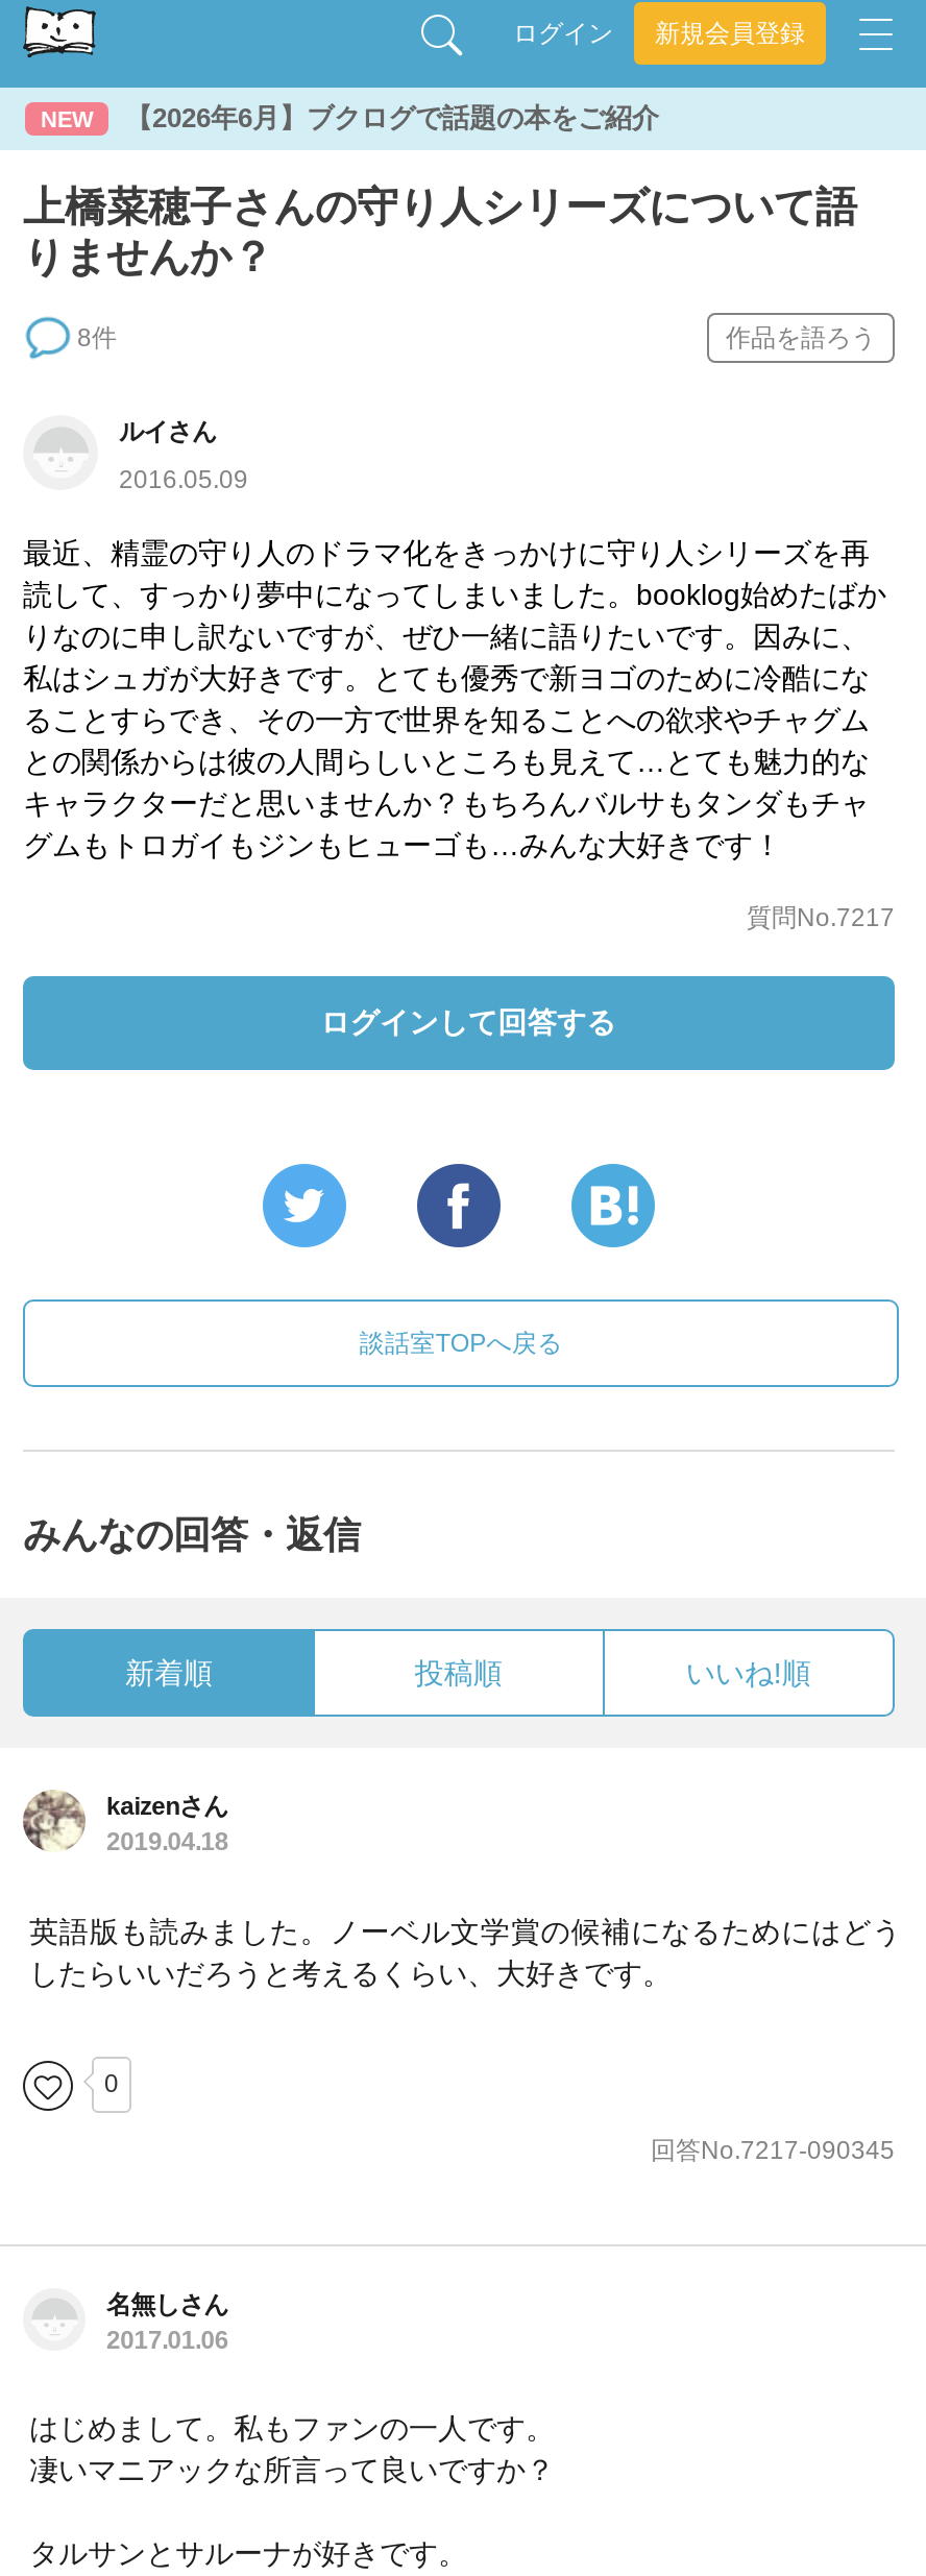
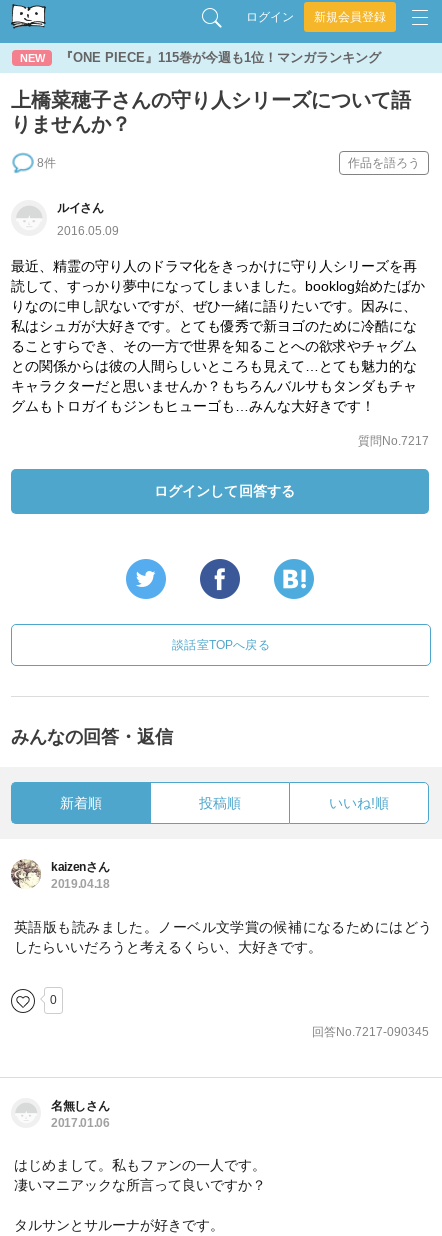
[125,102,659,133] 【2026年6月】ブクログで話題の本をご紹介 -> [60,50,381,65] 『ONE PIECE』115巻が今週も1位！マンガランキング

